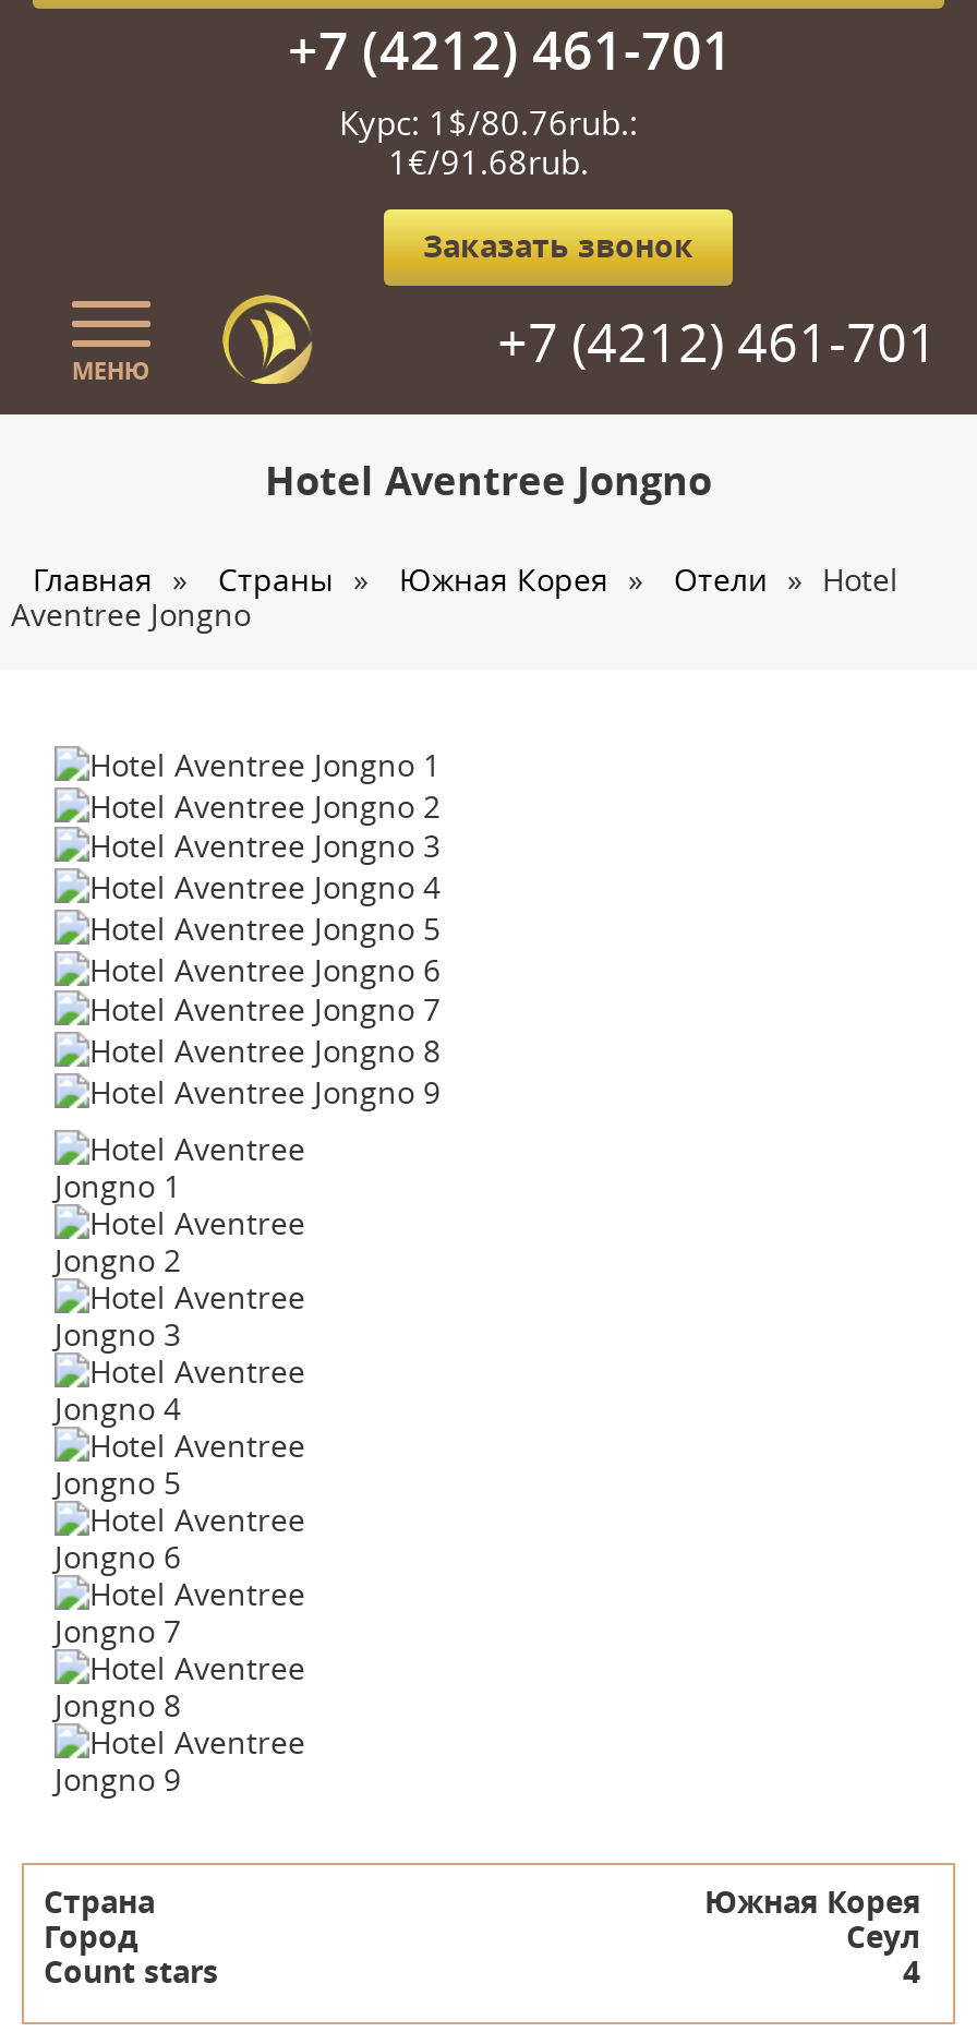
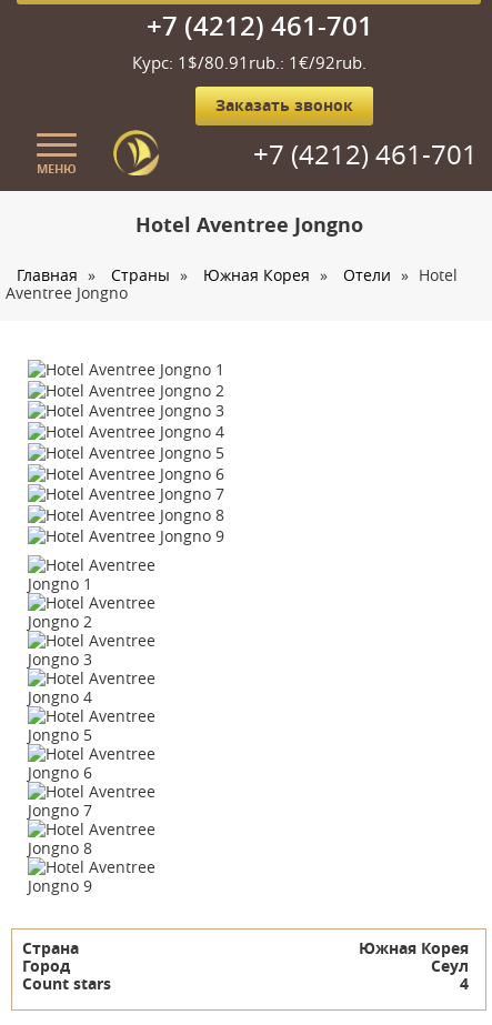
[339,100,638,183] Курс: 1$/80.76rub.: | 1€/91.68rub. -> [132,51,366,73] Курс: 1$/80.91rub.: 1€/92rub.

